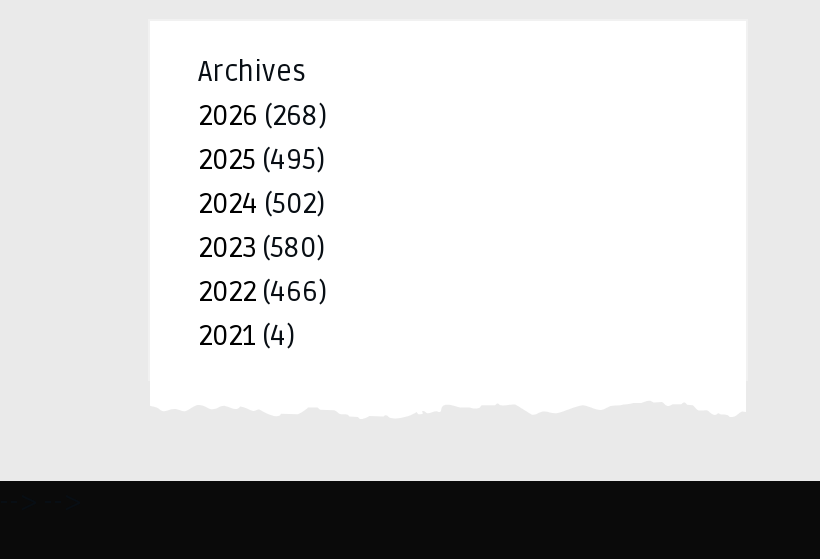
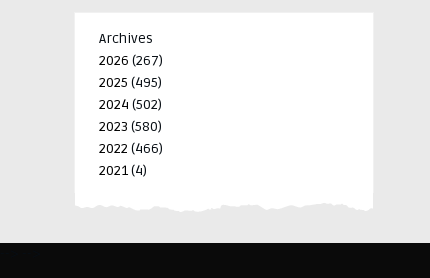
[198,98,326,132] 2026 (268) -> [99,52,163,69] 2026 (267)

